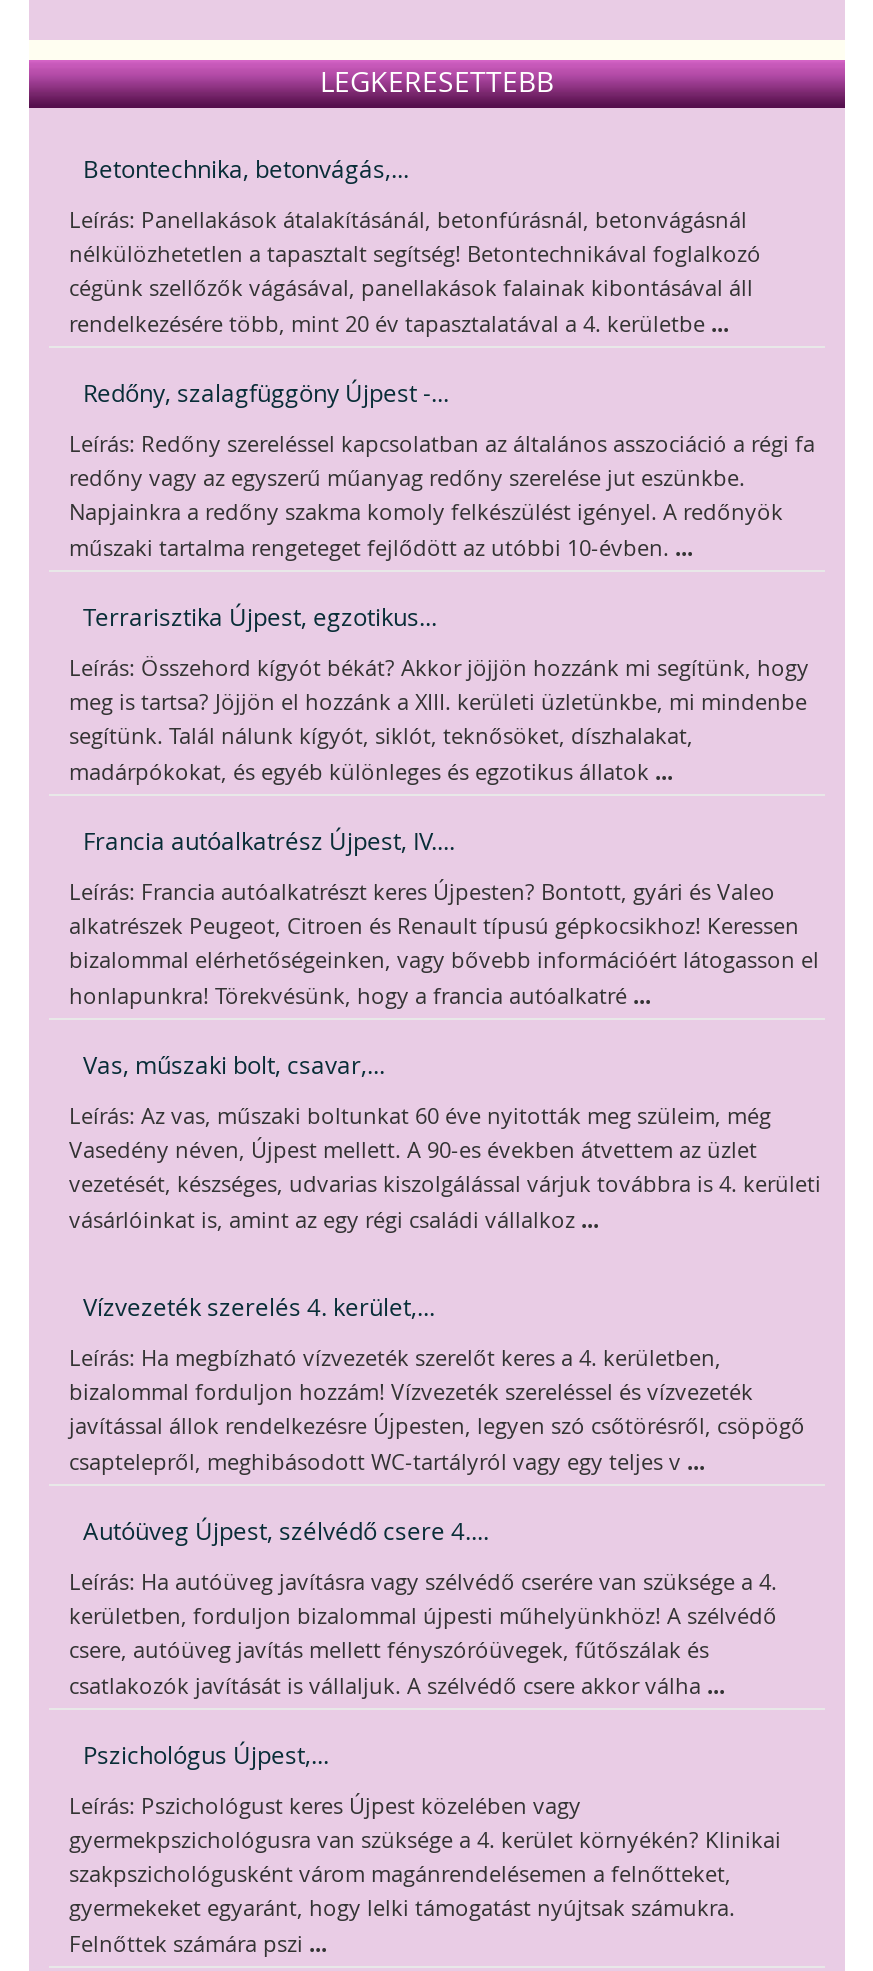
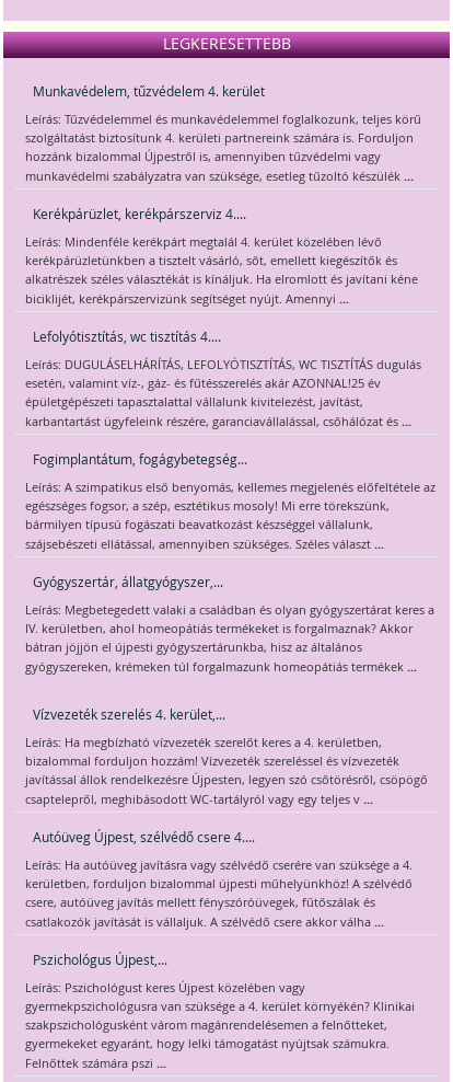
[83,153,409,185] Betontechnika, betonvágás,... -> [33,82,265,100] Munkavédelem, tűzvédelem 4. kerület
[69,207,761,339] Leírás: Panellakások átalakításánál, betonfúrásnál, betonvágásnál | nélkülözhetetlen a tapasztalt segítség! Betontechnikával foglalkozó | cégünk szellőzők vágásával, panellakások falainak kibontásával áll | rendelkezésére több, mint 20 év tapasztalatával a 4. kerületbe... -> [25,112,421,184] Leírás: Tűzvédelemmel és munkavédelemmel foglalkozunk, teljes körű | szolgáltatást biztosítunk 4. kerületi partnereink számára is. Forduljon | hozzánk bizalommal Újpestről is, amennyiben tűzvédelmi vagy | munkavédelmi szabályzatra van szüksége, esetleg tűzoltó készülék...
[83,377,449,409] Redőny, szalagfüggöny Újpest -... -> [33,205,246,223] Kerékpárüzlet, kerékpárszerviz 4....
[69,431,815,563] Leírás: Redőny szereléssel kapcsolatban az általános asszociáció a régi fa | redőny vagy az egyszerű műanyag redőny szerelése jut eszünkbe. | Napjainkra a redőny szakma komoly felkészülést igényel. A redőnyök | műszaki tartalma rengeteget fejlődött az utóbbi 10-évben.... -> [25,235,418,307] Leírás: Mindenféle kerékpárt megtalál 4. kerület közelében lévő | kerékpárüzletünkben a tisztelt vásárló, sőt, emellett kiegészítők és | alkatrészek széles választékát is kínáljuk. Ha elromlott és javítani kéne | biciklijét, kerékpárszervizünk segítséget nyújt. Amennyi...
[83,601,437,633] Terrarisztika Újpest, egzotikus... -> [33,328,221,345] Lefolyótisztítás, wc tisztítás 4....
[69,655,809,787] Leírás: Összehord kígyót békát? Akkor jöjjön hozzánk mi segítünk, hogy | meg is tartsa? Jöjjön el hozzánk a XIII. kerületi üzletünkbe, mi mindenbe | segítünk. Talál nálunk kígyót, siklót, teknősöket, díszhalakat, | madárpókokat, és egyéb különleges és egzotikus állatok... -> [25,357,421,430] Leírás: DUGULÁSELHÁRÍTÁS, LEFOLYÓTISZTÍTÁS, WC TISZTÍTÁS dugulás | esetén, valamint víz-, gáz- és fűtésszerelés akár AZONNAL!25 év | épületgépészeti tapasztalattal vállalunk kivitelezést, javítást, | karbantartást ügyfeleink részére, garanciavállalással, csőhálózat és...
[83,825,455,857] Francia autóalkatrész Újpest, IV.... -> [33,450,247,468] Fogimplantátum, fogágybetegség...
[69,879,819,1011] Leírás: Francia autóalkatrészt keres Újpesten? Bontott, gyári és Valeo | alkatrészek Peugeot, Citroen és Renault típusú gépkocsikhoz! Keressen | bizalommal elérhetőségeinken, vagy bővebb információért látogasson el | honlapunkra! Törekvésünk, hogy a francia autóalkatré... -> [25,480,435,552] Leírás: A szimpatikus első benyomás, kellemes megjelenés előfeltétele az | egészséges fogsor, a szép, esztétikus mosoly! Mi erre törekszünk, | bármilyen típusú fogászati beavatkozást készséggel vállalunk, | szájsebészeti ellátással, amennyiben szükséges. Széles választ...
[83,1049,385,1081] Vas, műszaki bolt, csavar,... -> [33,573,223,591] Gyógyszertár, állatgyógyszer,...
[69,1103,821,1235] Leírás: Az vas, műszaki boltunkat 60 éve nyitották meg szüleim, még | Vasedény néven, Újpest mellett. A 90-es években átvettem az üzlet | vezetését, készséges, udvarias kiszolgálással várjuk továbbra is 4. kerületi | vásárlóinkat is, amint az egy régi családi vállalkoz... -> [25,603,434,675] Leírás: Megbetegedett valaki a családban és olyan gyógyszertárat keres a | IV. kerületben, ahol homeopátiás termékeket is forgalmaznak? Akkor | bátran jöjjön el újpesti gyógyszertárunkba, hisz az általános | gyógyszereken, krémeken túl forgalmazunk homeopátiás termékek...

